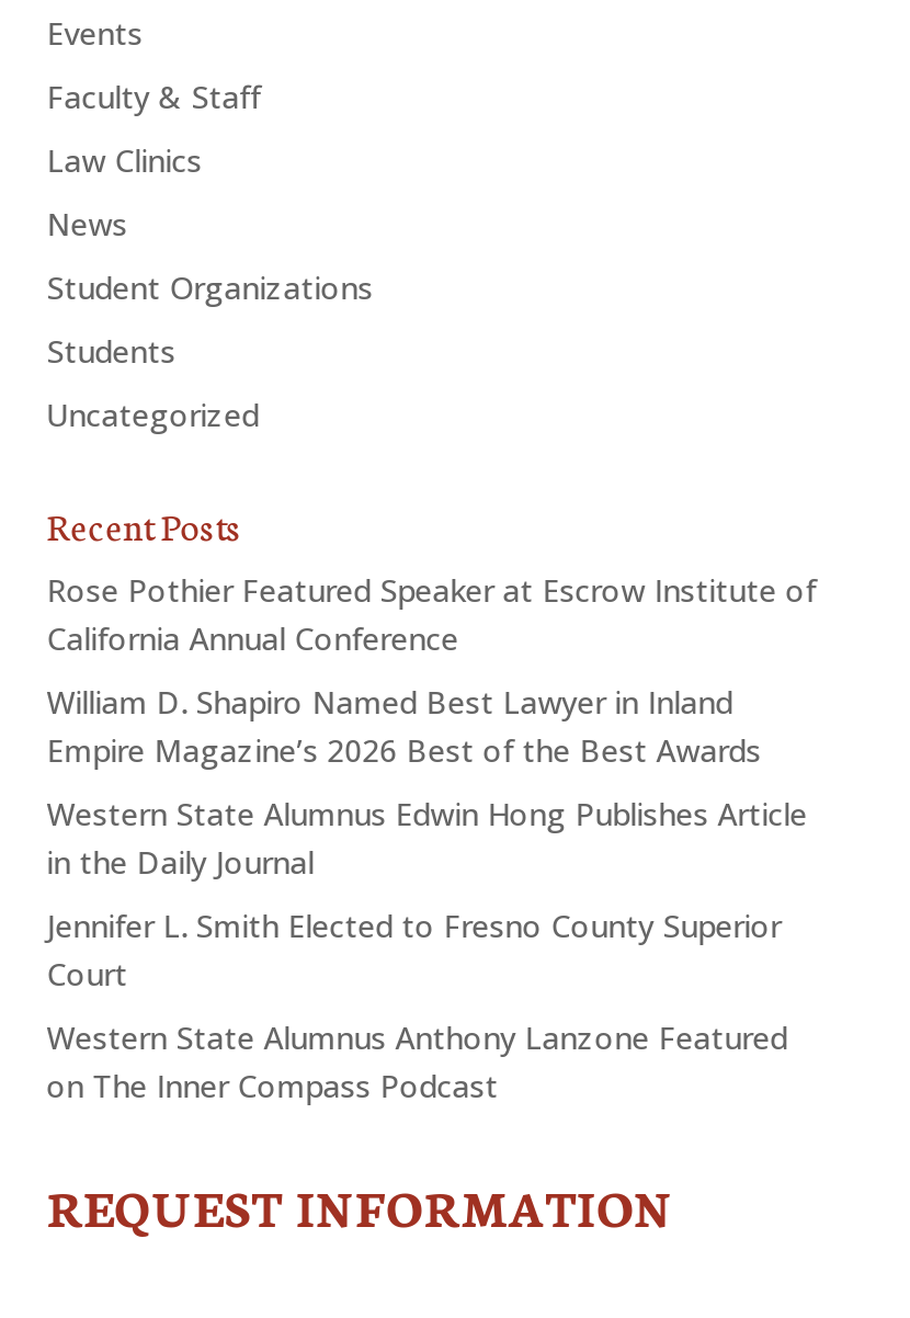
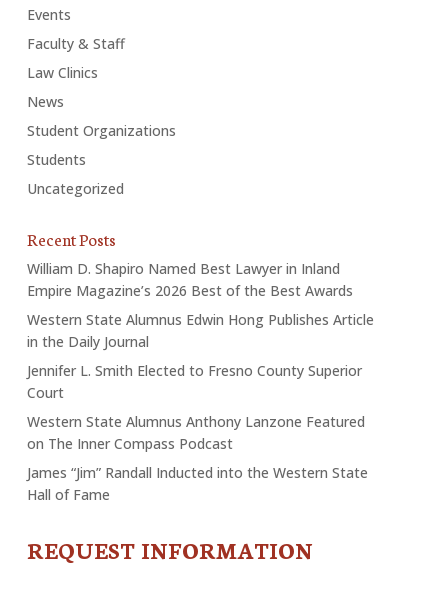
[47,568,816,658] Rose Pothier Featured Speaker at Escrow Institute of | California Annual Conference -> none
moved [47,680,808,1106] -> [27,259,374,453]: William D. Shapiro Named Best Lawyer in Inland | Empire Magazine’s 2026 Best of the Best Awards | Western State Alumnus Edwin Hong Publishes Article | in the Daily Journal | Jennifer L. Smith Elected to Fresno County Superior | Court | Western State Alumnus Anthony Lanzone Featured | on The Inner Compass Podcast
none -> [27,463,368,504] James “Jim” Randall Inducted into the Western State | Hall of Fame

